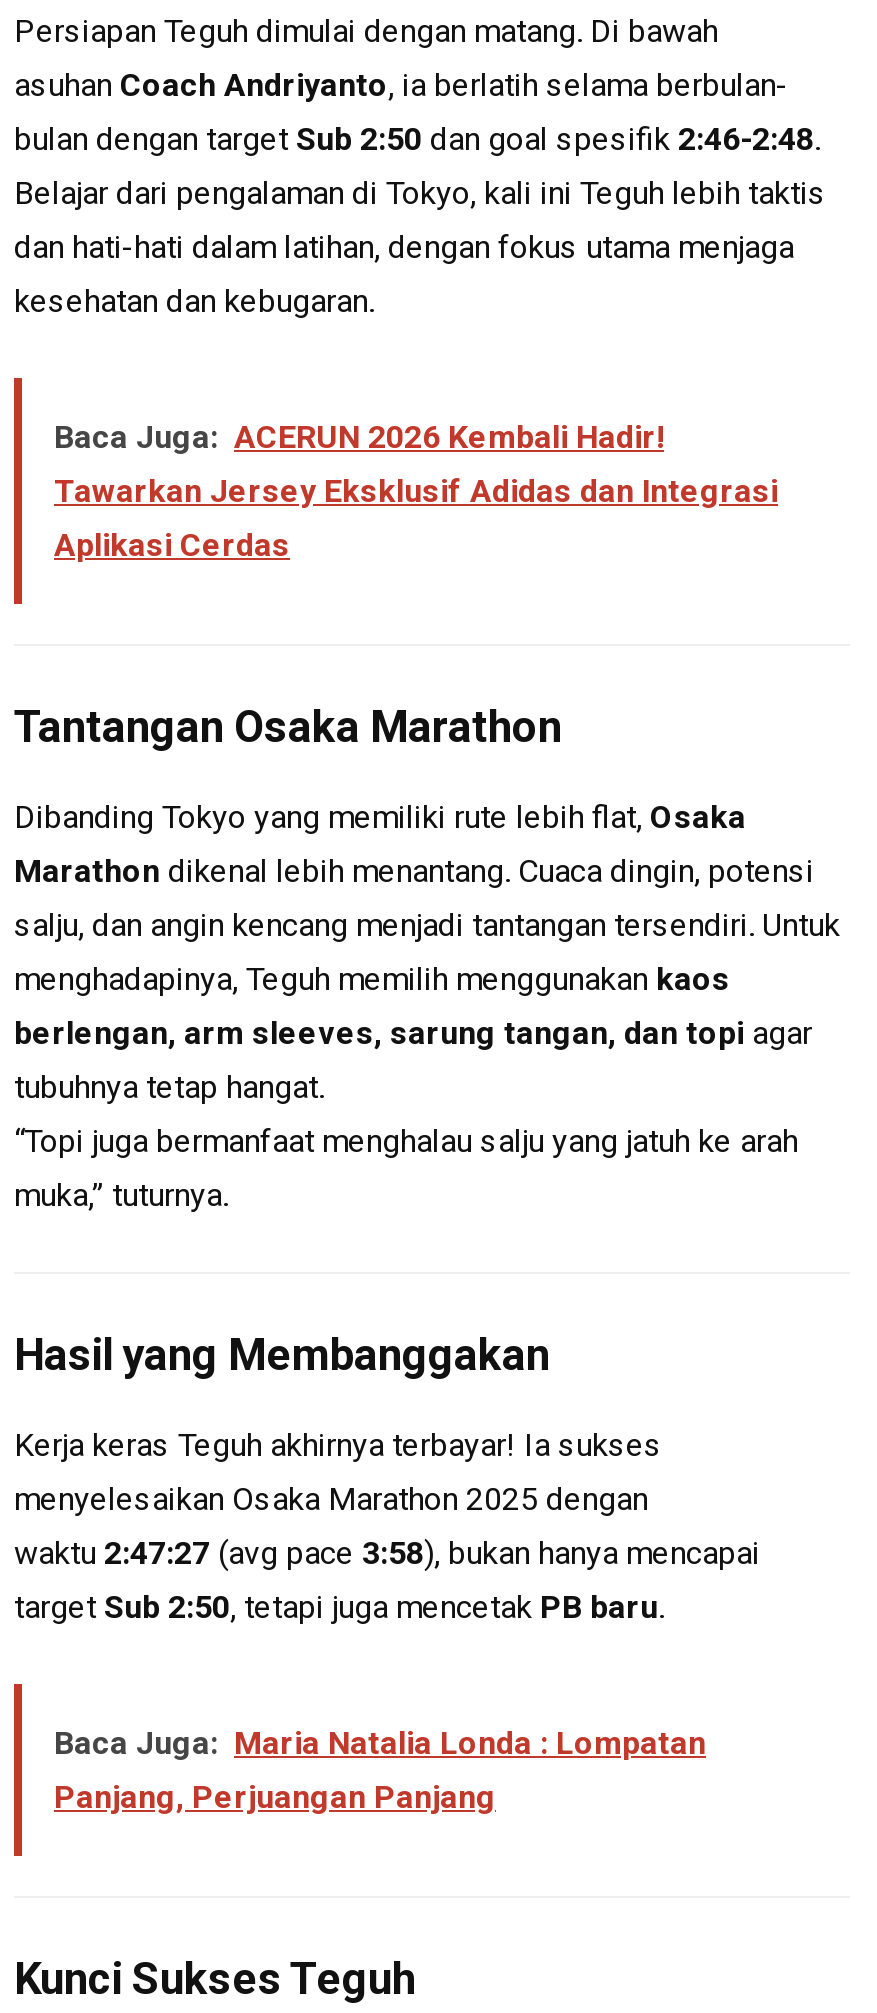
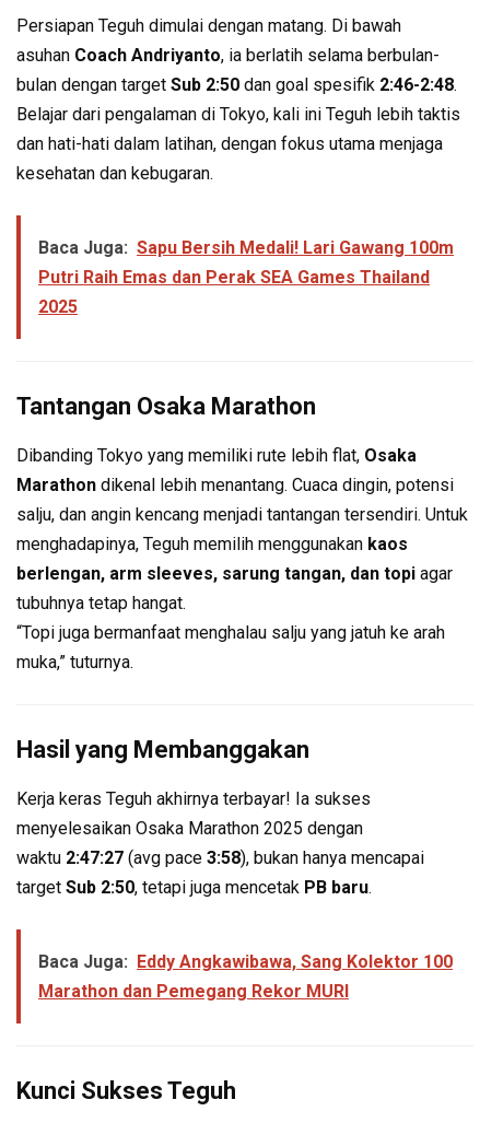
[54,418,778,564] Baca Juga: ACERUN 2026 Kembali Hadir! | Tawarkan Jersey Eksklusif Adidas dan Integrasi | Aplikasi Cerdas -> [38,237,454,317] Baca Juga: Sapu Bersih Medali! Lari Gawang 100m | Putri Raih Emas dan Perak SEA Games Thailand | 2025
[54,1724,706,1816] Baca Juga: Maria Natalia Londa : Lompatan | Panjang, Perjuangan Panjang -> [38,951,453,1002] Baca Juga: Eddy Angkawibawa, Sang Kolektor 100 | Marathon dan Pemegang Rekor MURI

